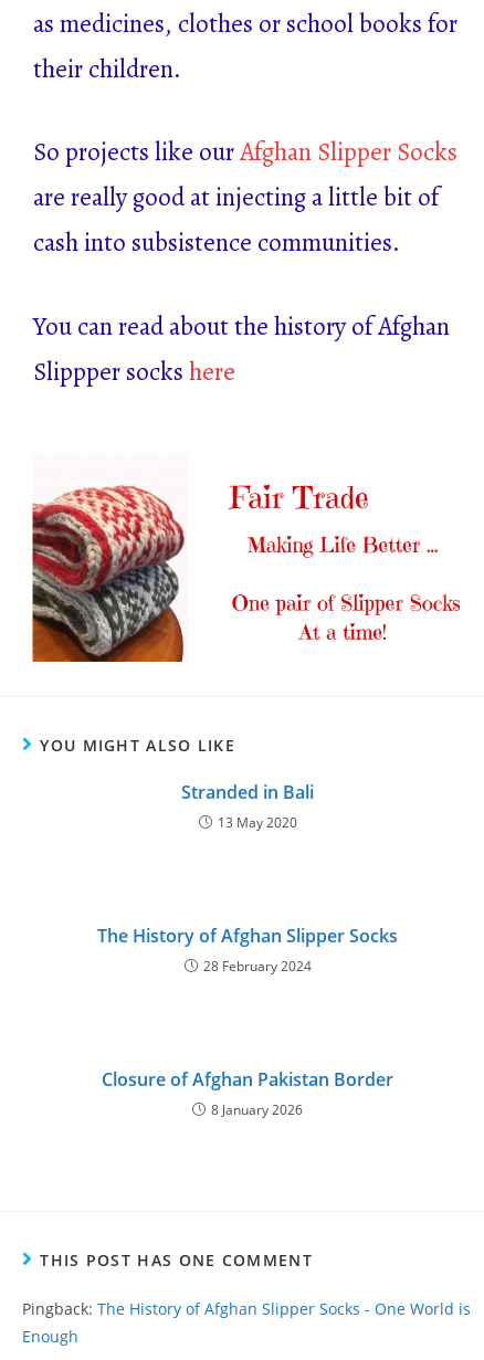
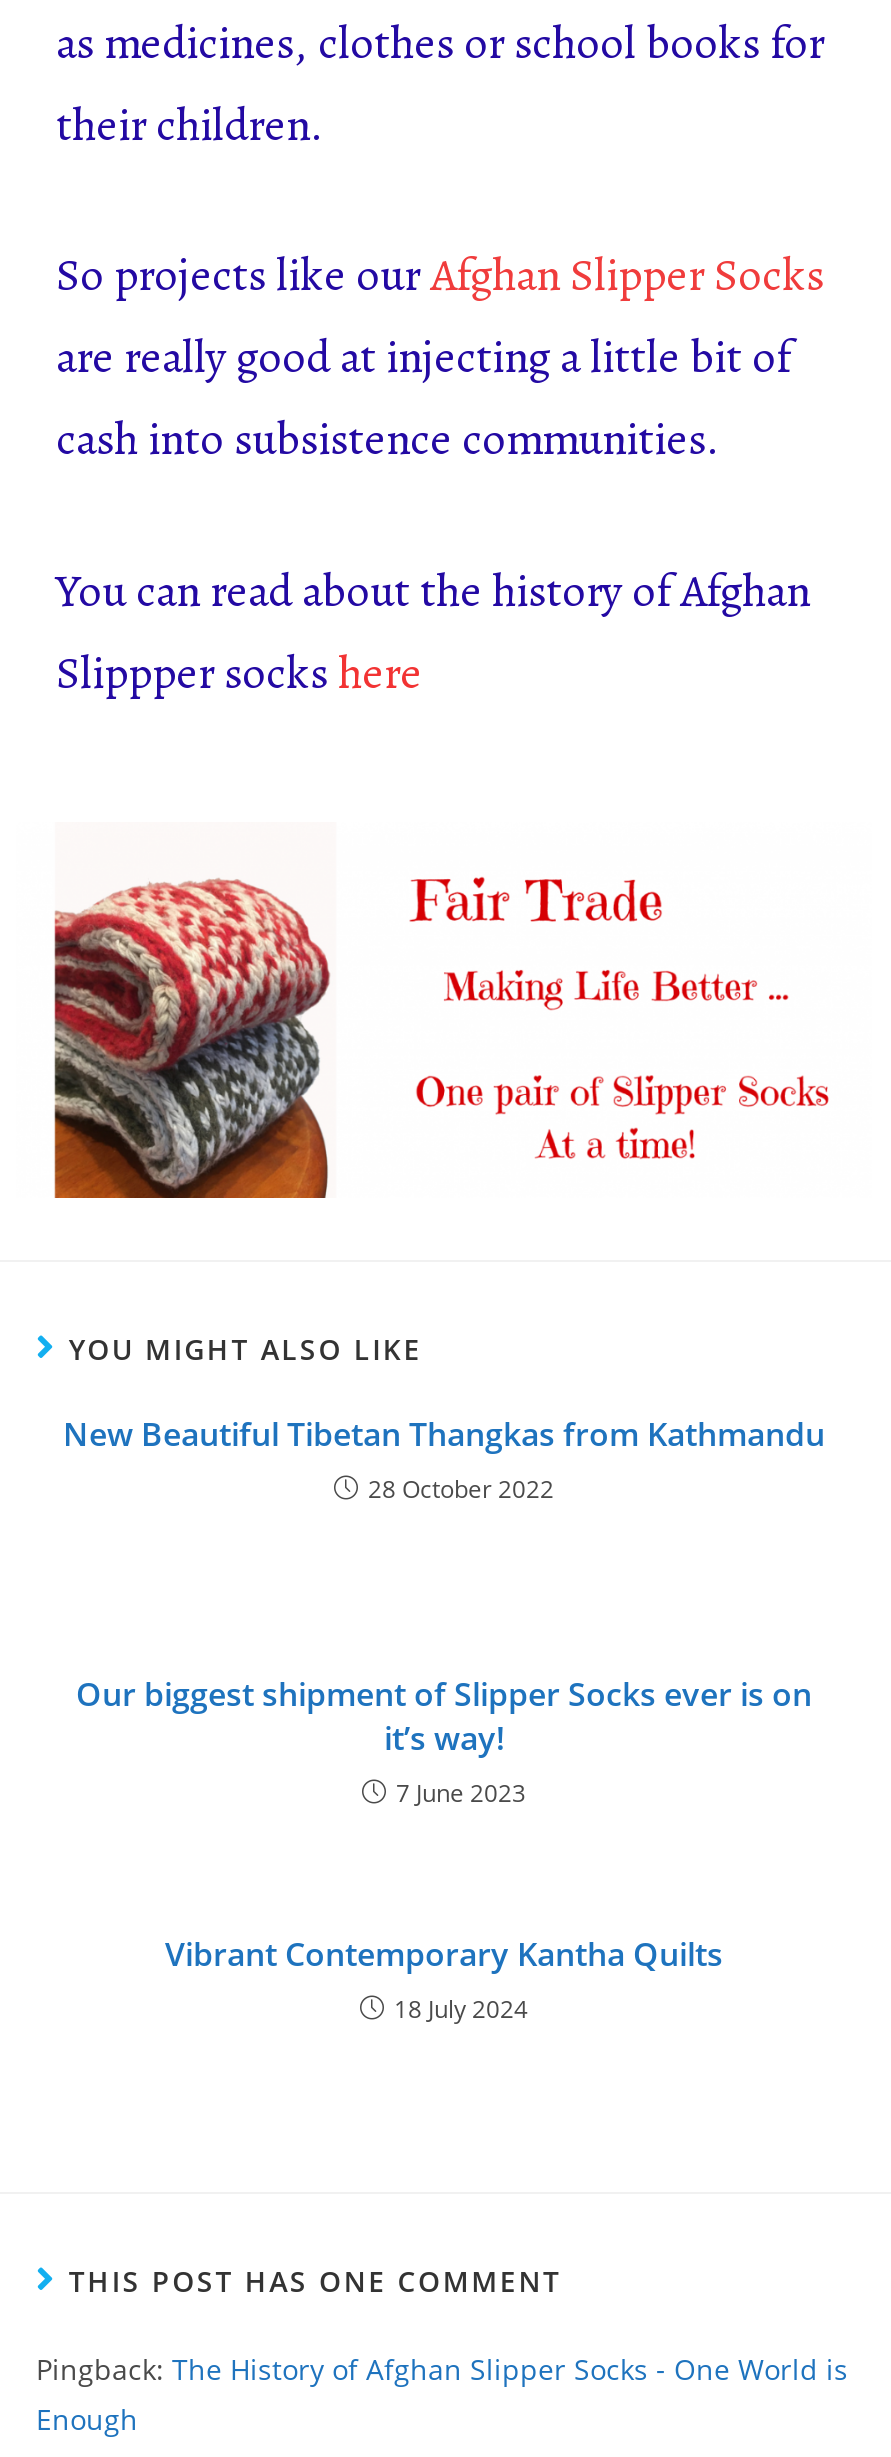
[181,780,314,832] Stranded in Bali | 13 May 2020 -> [63,1411,825,1505] New Beautiful Tibetan Thangkas from Kathmandu | 28 October 2022
[97,923,398,975] The History of Afghan Slipper Socks | 28 February 2024 -> [76,1671,812,1809] Our biggest shipment of Slipper Socks ever is on | it’s way! | 7 June 2023
[102,1067,393,1119] Closure of Afghan Pakistan Border | 8 January 2026 -> [165,1931,723,2025] Vibrant Contemporary Kantha Quilts | 18 July 2024

